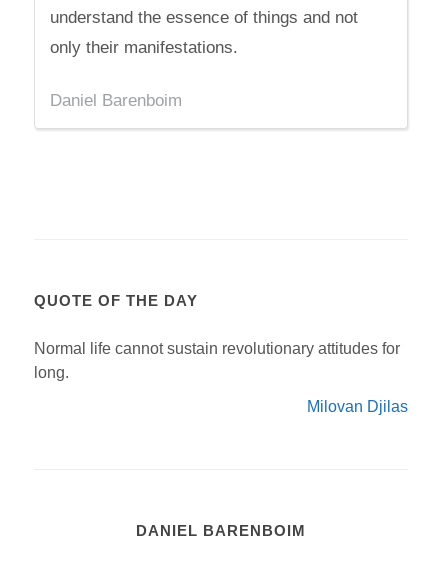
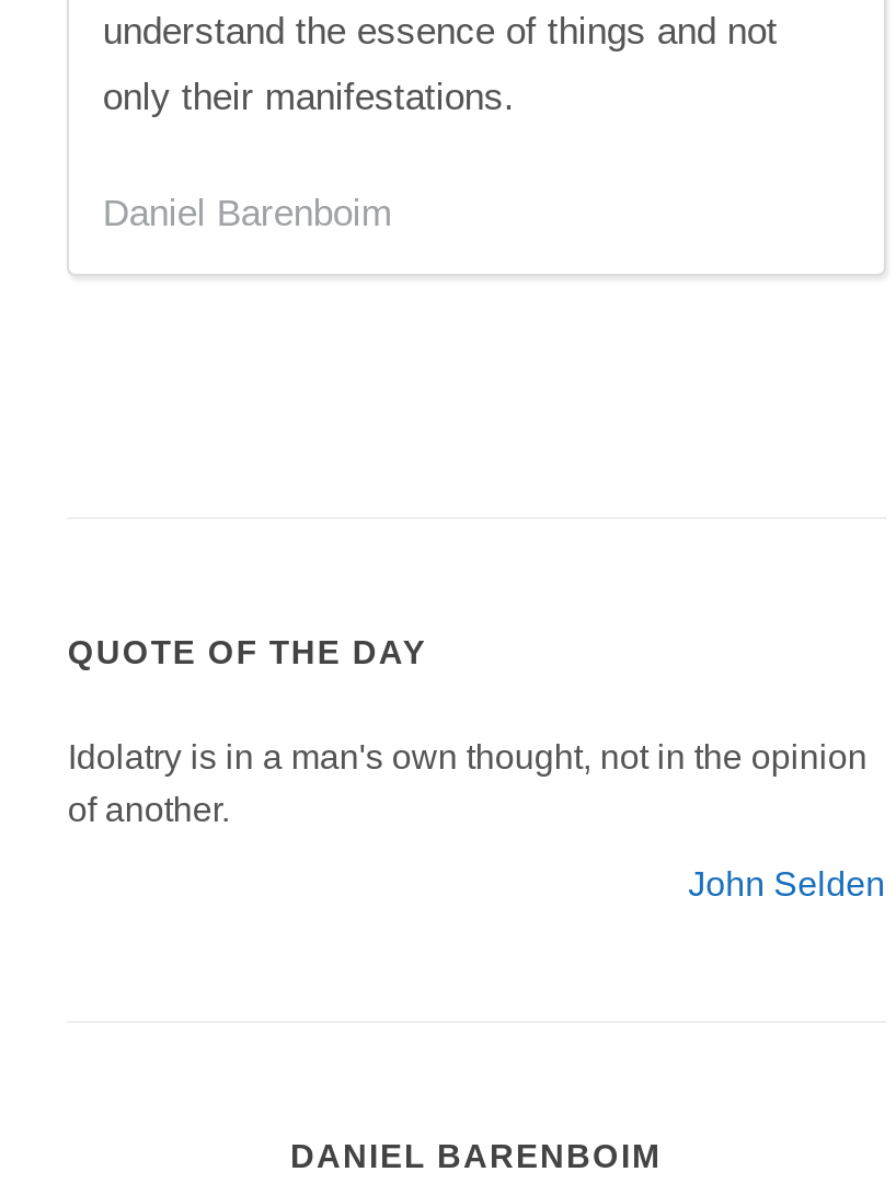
[34,340,400,381] Normal life cannot sustain revolutionary attitudes for | long. -> [68,738,867,828] Idolatry is in a man's own thought, not in the opinion | of another.
[307,398,408,415] Milovan Djilas -> [688,865,885,903] John Selden

